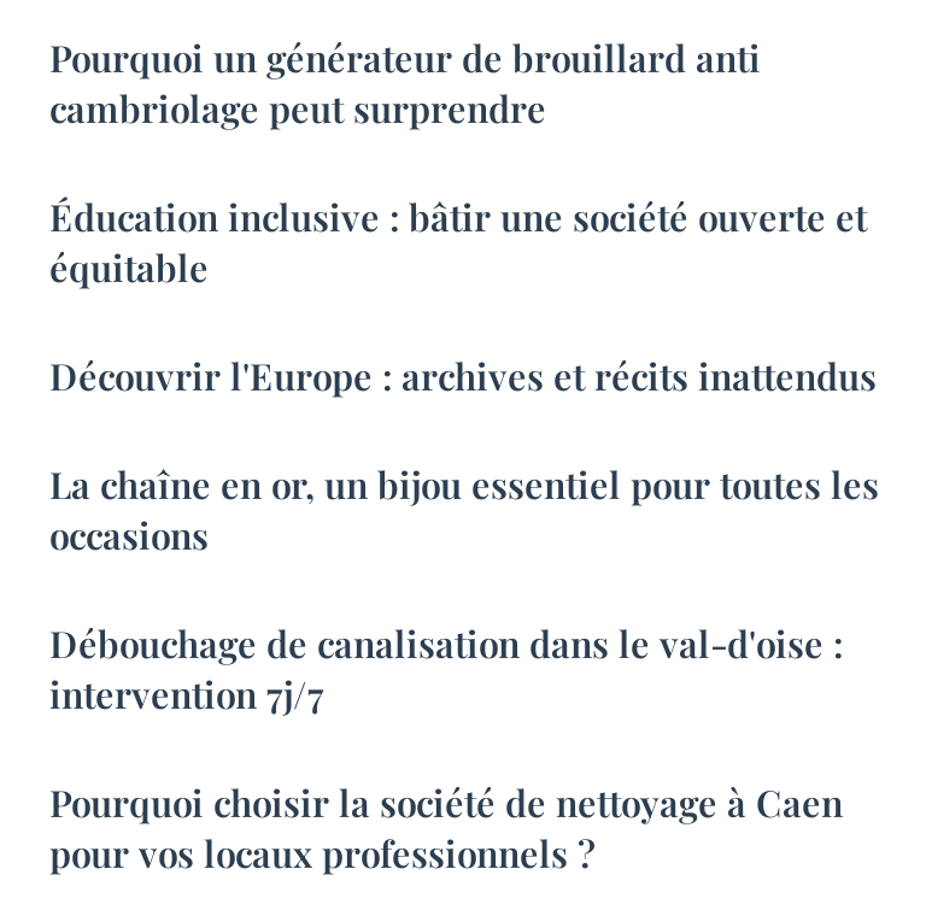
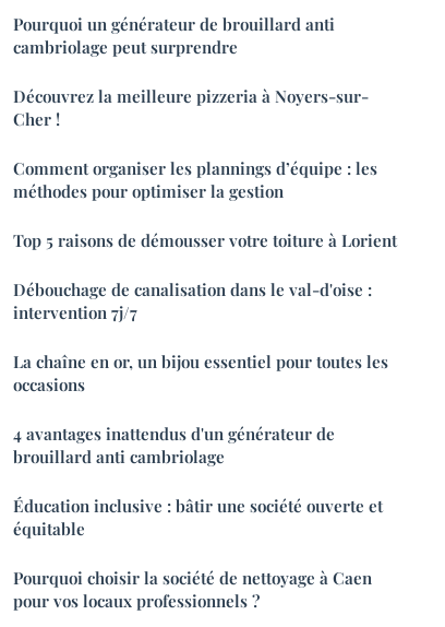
none -> [13,85,369,130] Découvrez la meilleure pizzeria à Noyers-sur- | Cher !
none -> [13,229,397,251] Top 5 raisons de démousser votre toiture à Lorient
moved [49,192,867,291] -> [13,495,383,539]: Éducation inclusive : bâtir une société ouverte et | équitable
[49,351,877,400] Découvrir l'Europe : archives et récits inattendus -> [13,157,377,202] Comment organiser les plannings d’équipe : les | méthodes pour optimiser la gestion
moved [49,460,879,559] -> [13,350,388,395]: La chaîne en or, un bijou essentiel pour toutes les | occasions
none -> [13,423,335,467] 4 avantages inattendus d'un générateur de | brouillard anti cambriolage

